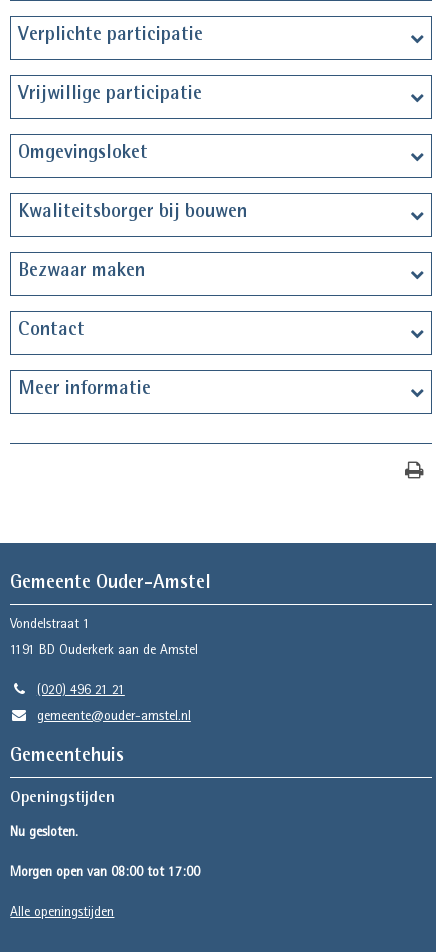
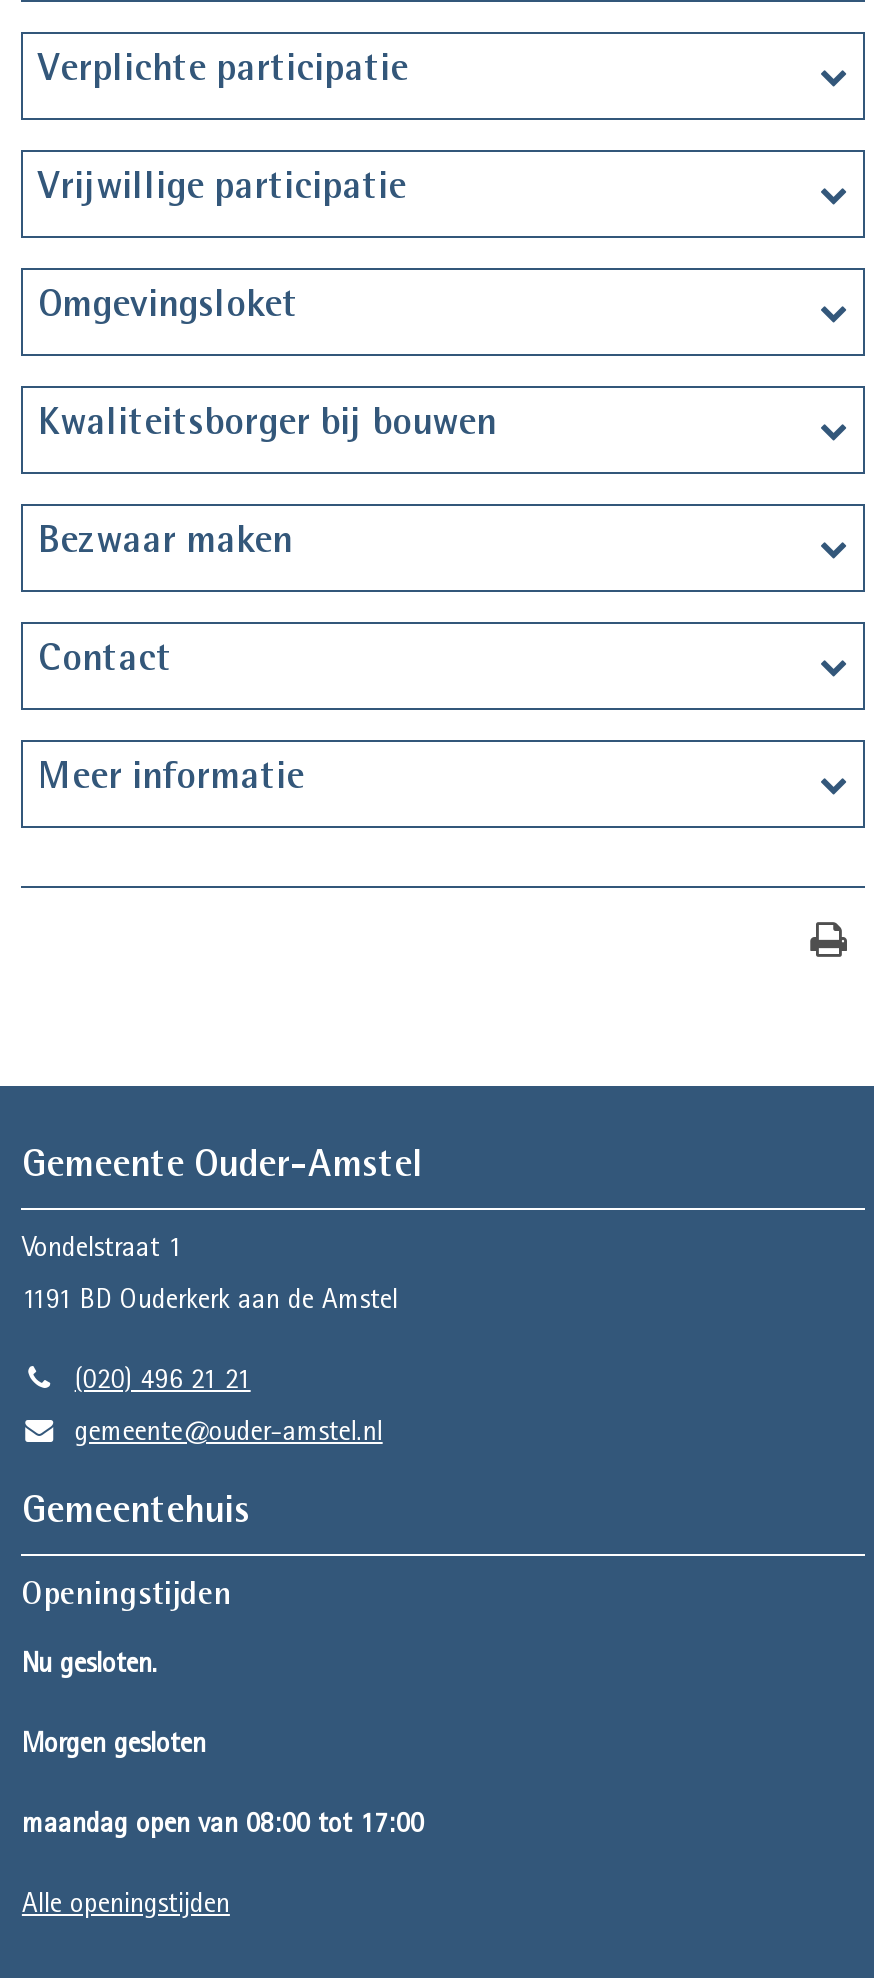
[10,866,200,880] Morgen open van 08:00 tot 17:00 -> [22,1733,424,1841] Morgen gesloten | maandag open van 08:00 tot 17:00

